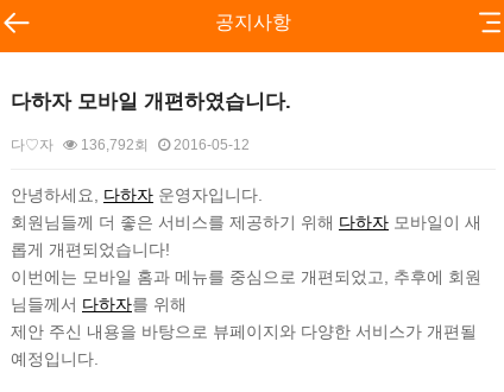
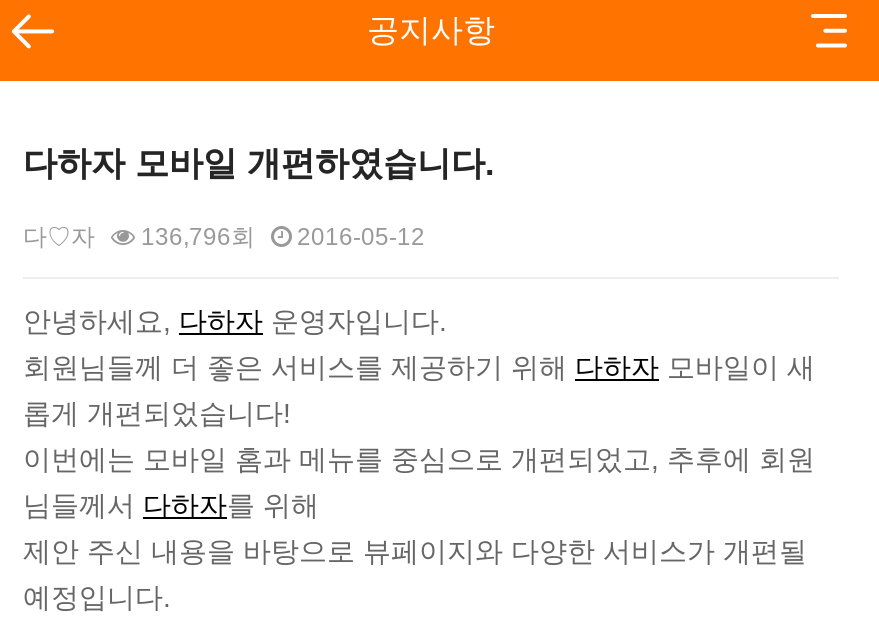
[77,137,149,153] 136,792회 -> [135,223,255,251] 136,796회

